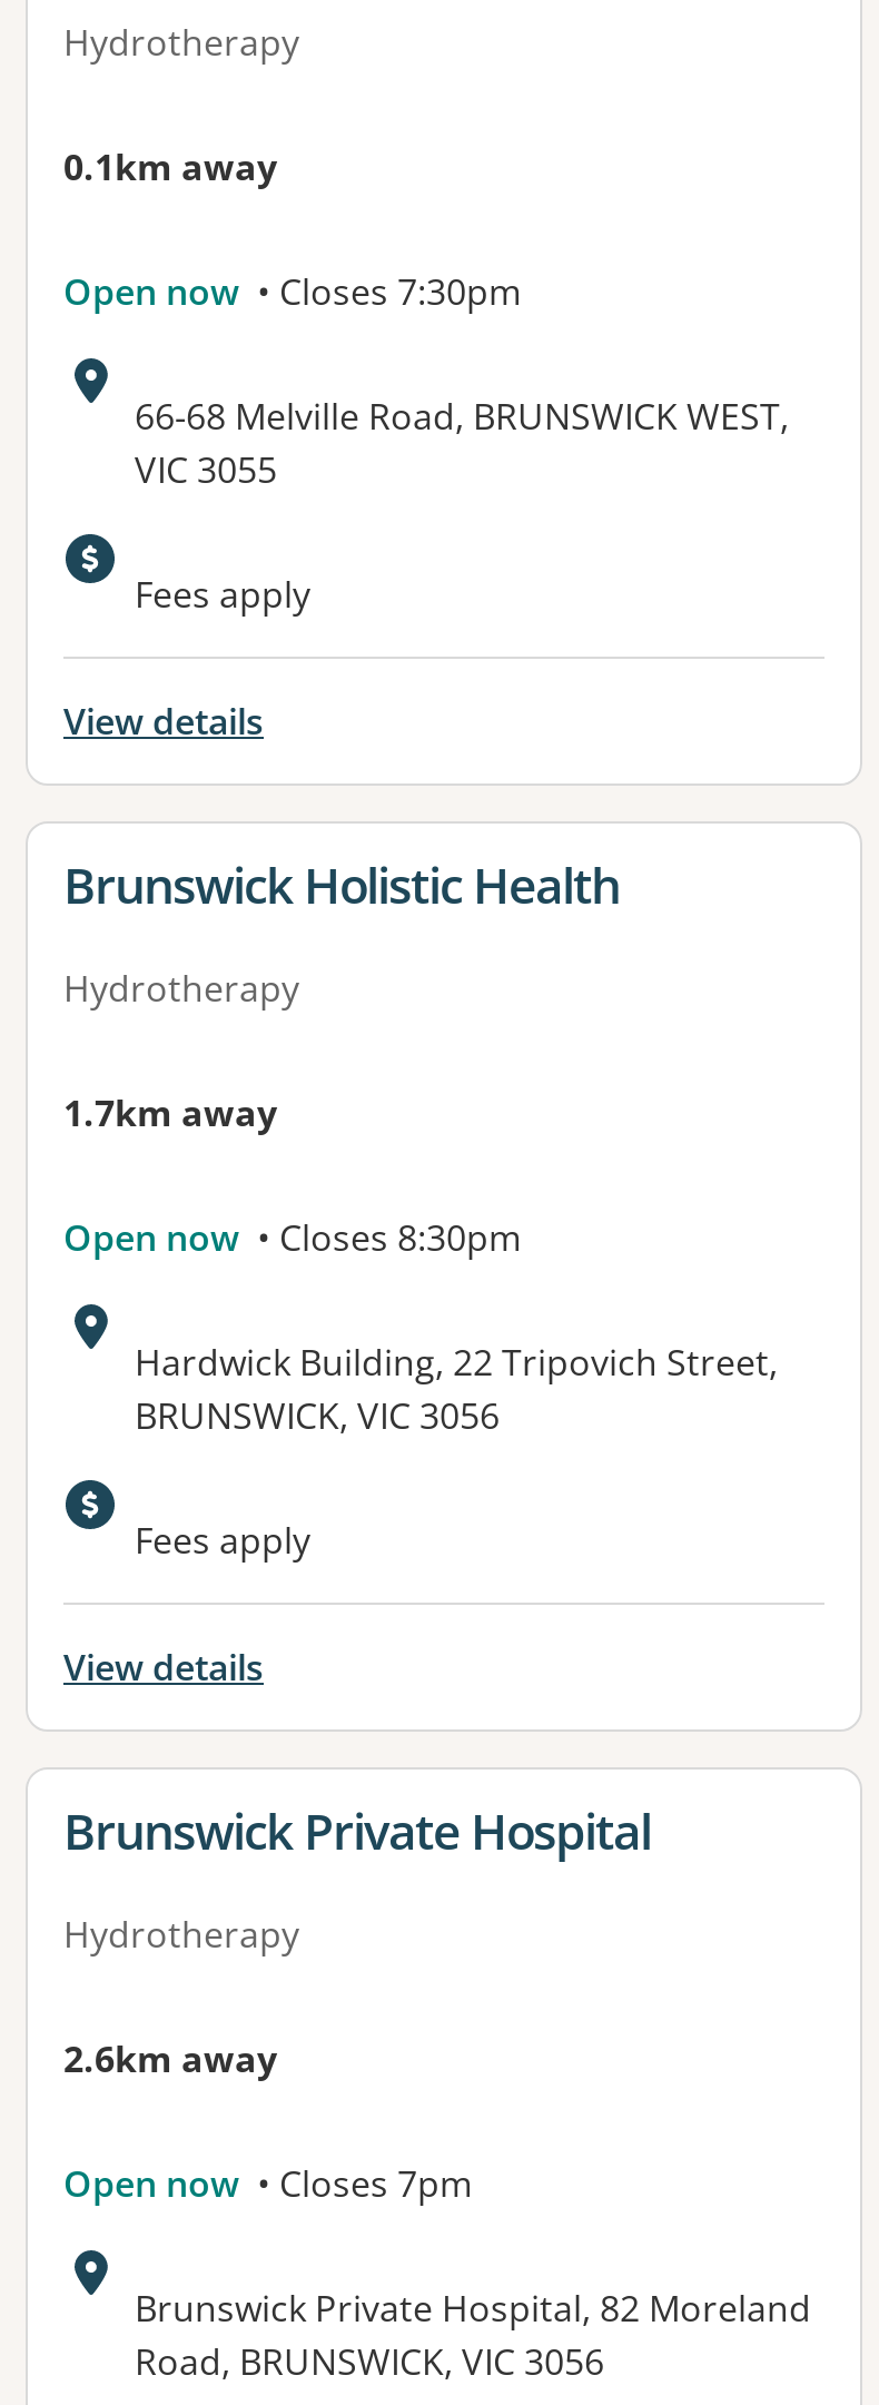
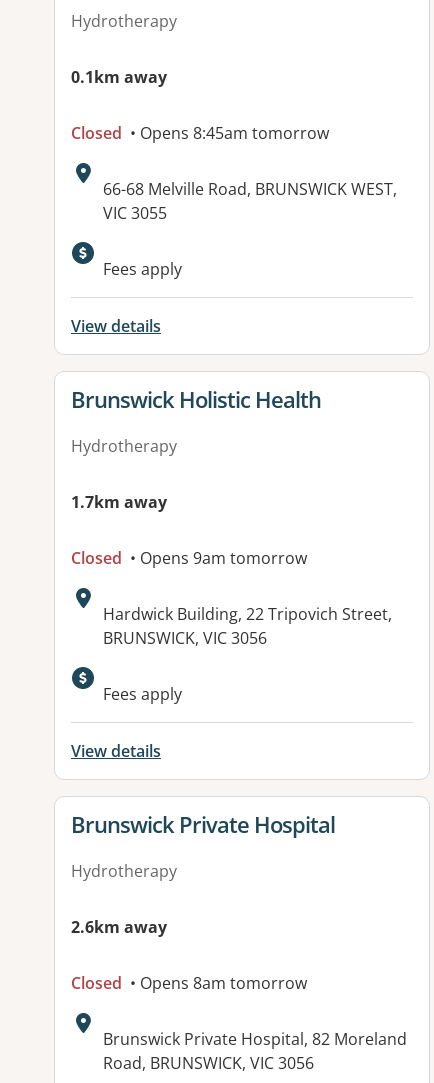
[63,268,522,317] Open now • Closes 7:30pm -> [71,122,329,144] Closed • Opens 8:45am tomorrow
[63,1214,522,1263] Open now • Closes 8:30pm -> [71,547,307,569] Closed • Opens 9am tomorrow
[63,2160,473,2209] Open now • Closes 7pm -> [71,972,307,994] Closed • Opens 8am tomorrow

